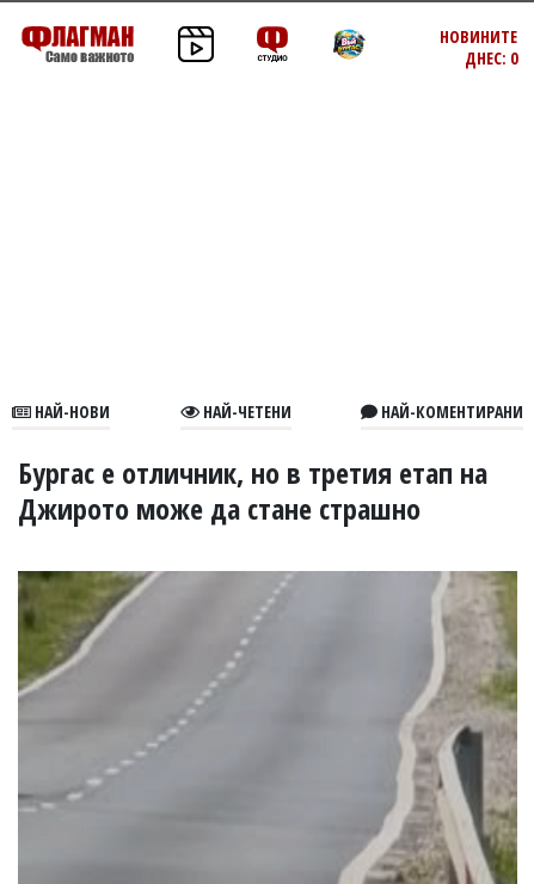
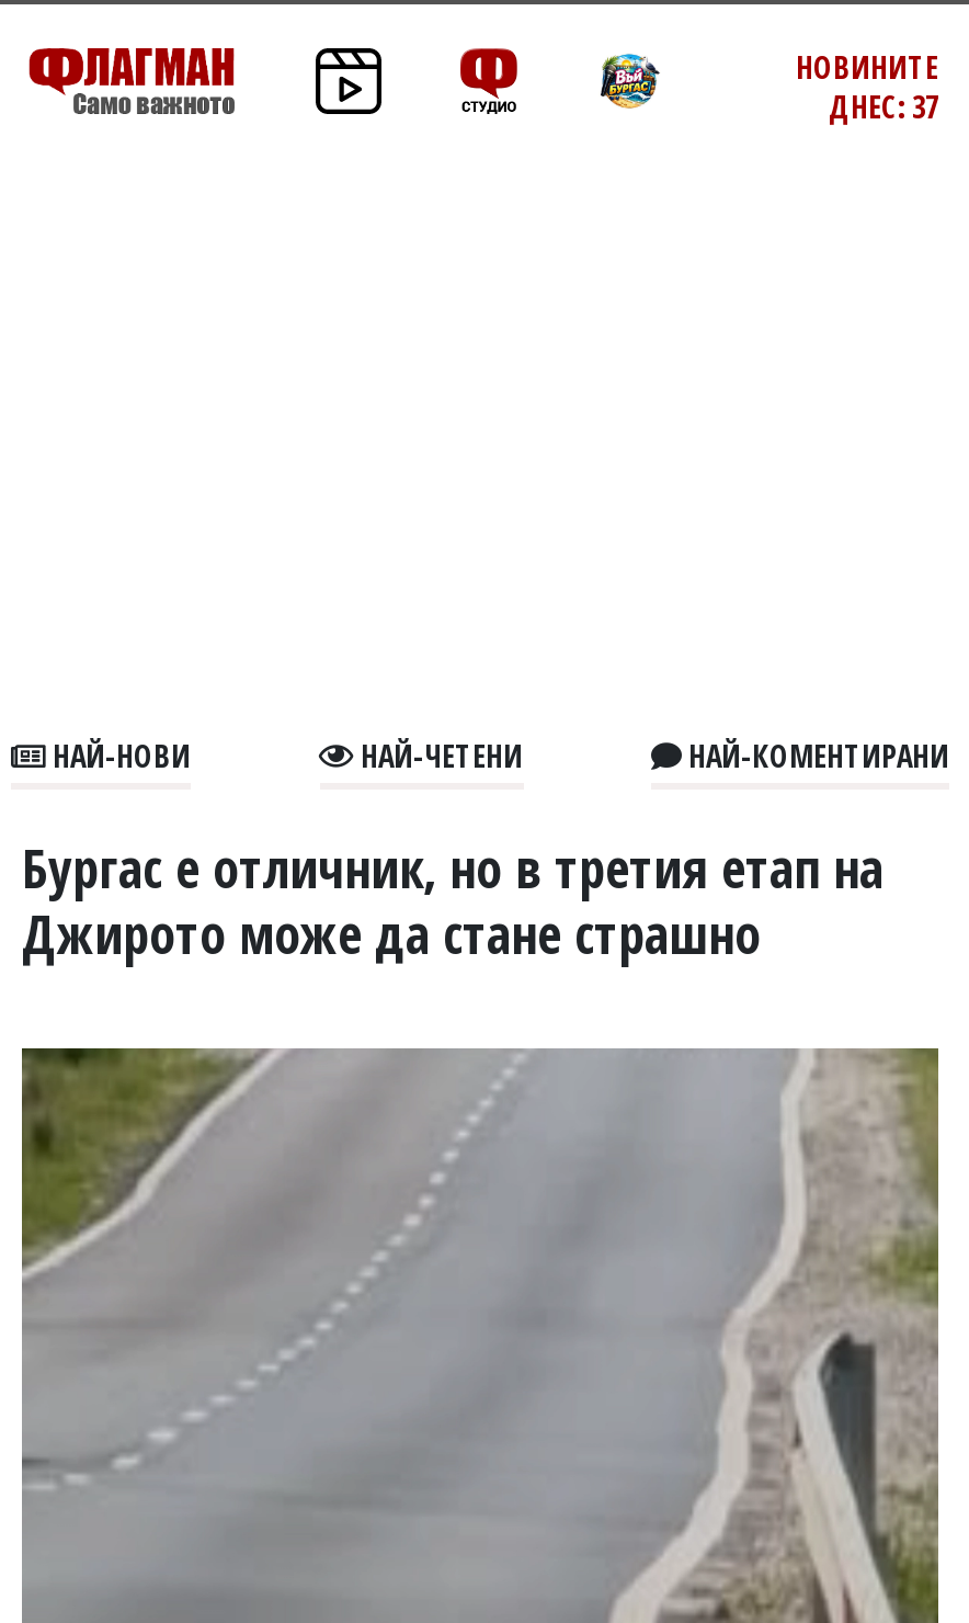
[465,47,517,69] ДНЕС: 0 -> [829,86,938,127] ДНЕС: 37

